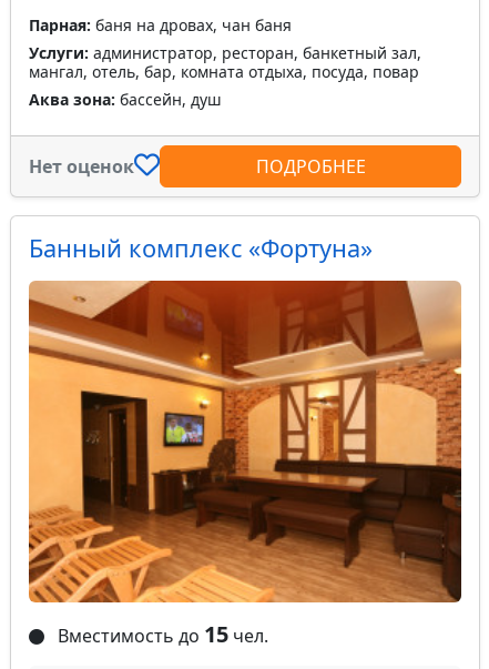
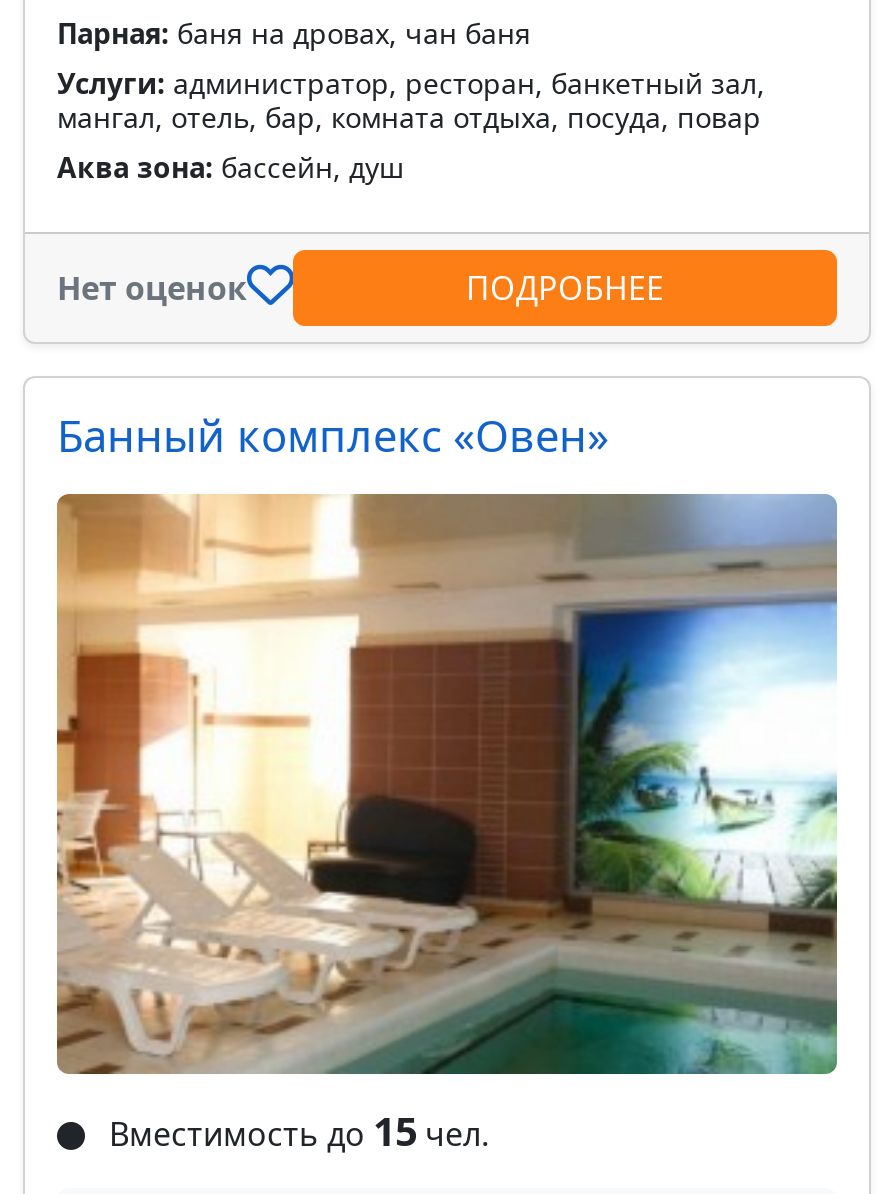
[29,232,373,264] Банный комплекс «Фортуна» -> [57,405,609,463] Банный комплекс «Овен»
[28,280,462,604] [image] -> [55,492,839,1076] [image]

